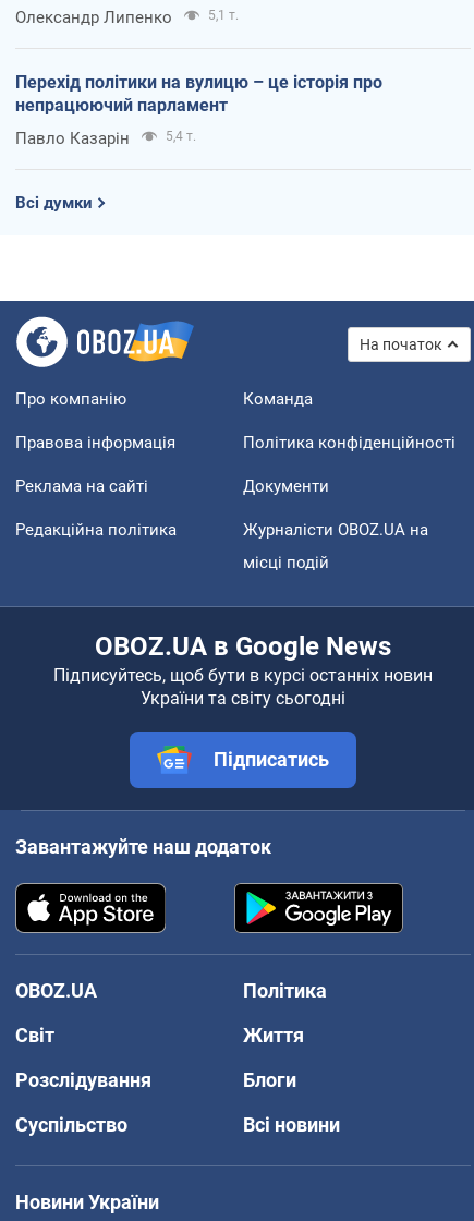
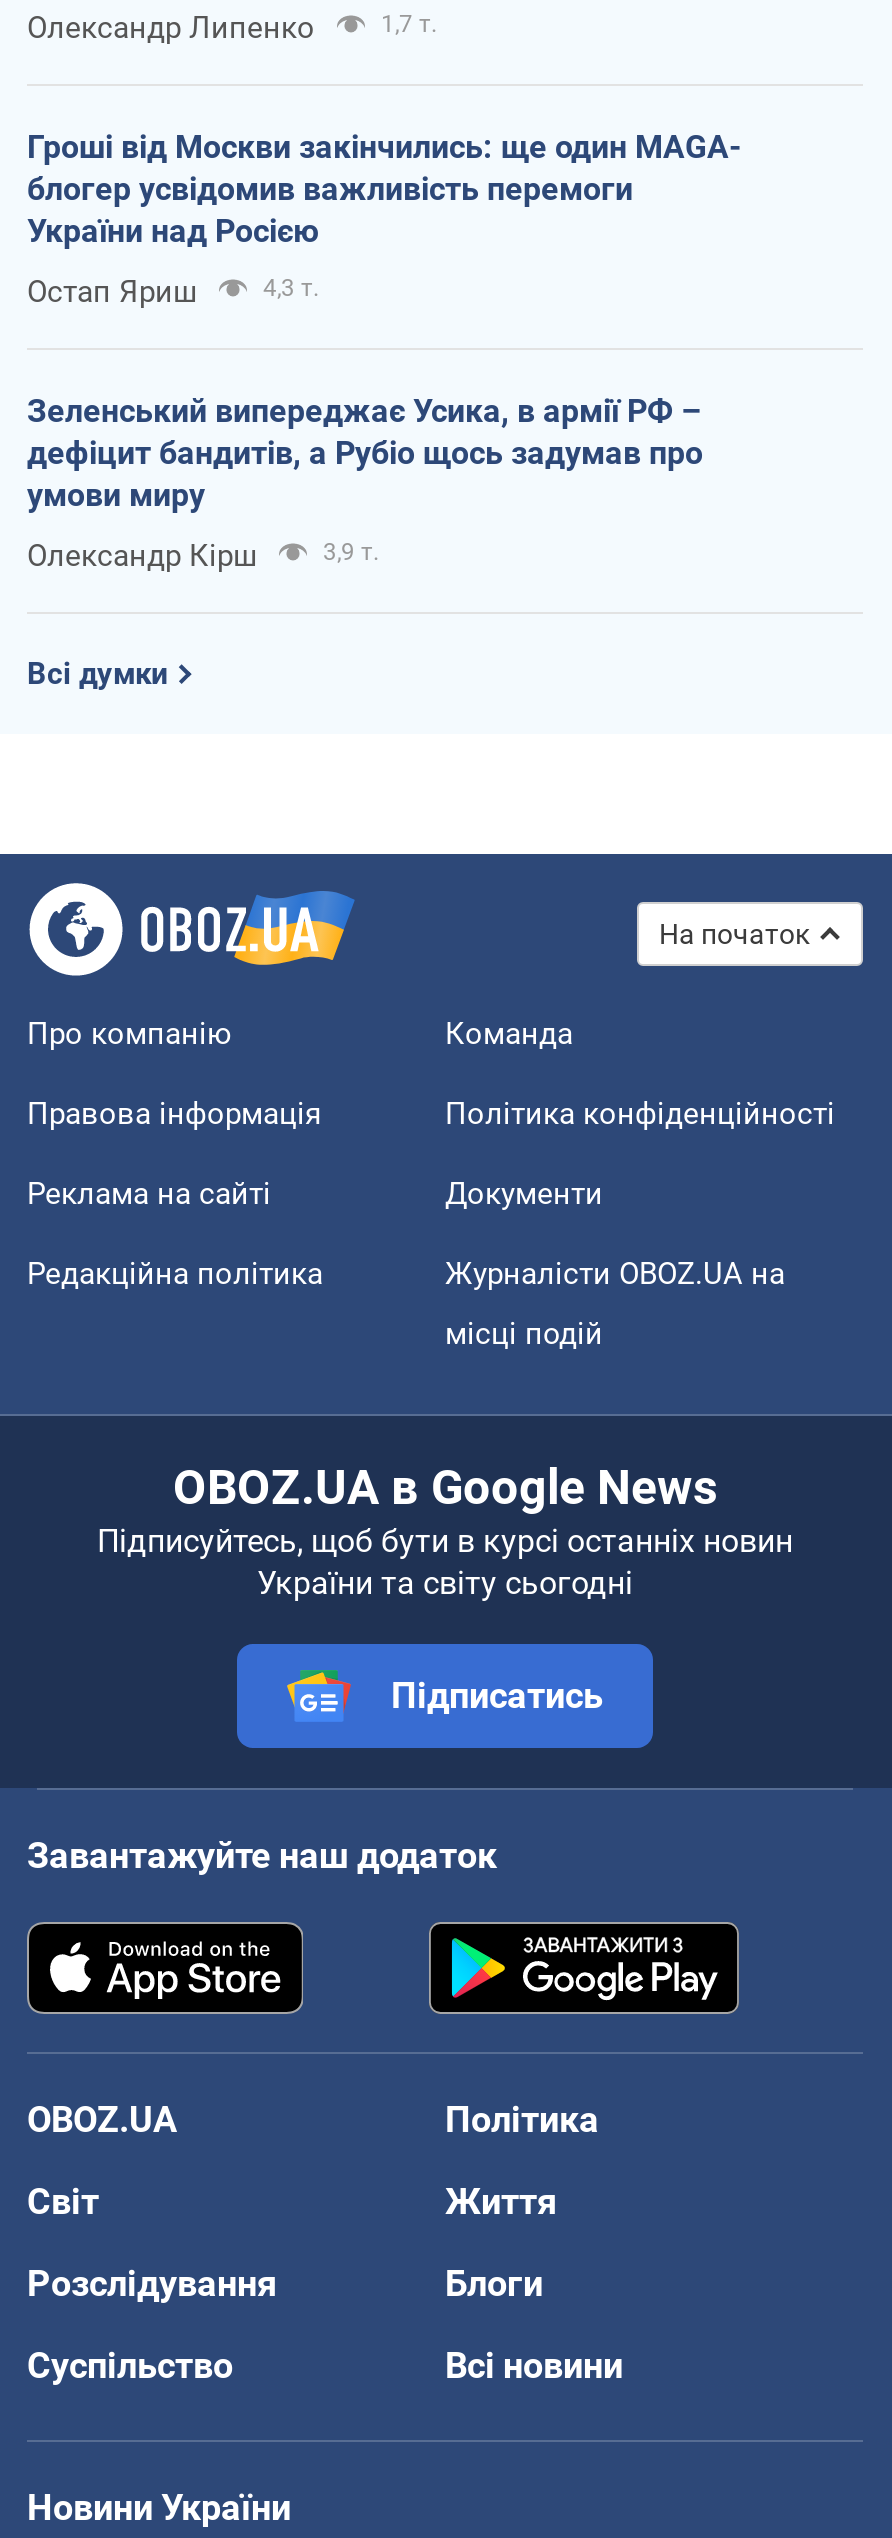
[15,7,382,148] 5,1 т. | Перехід політики на вулицю – це історія про | непрацюючий парламент | Павло Казарін | 5,4 т. -> [27,9,741,573] 1,7 т. | Гроші від Москви закінчились: ще один MAGA- | блогер усвідомив важливість перемоги | України над Росією | Остап Яриш | 4,3 т. | Зеленський випереджає Усика, в армії РФ – | дефіцит бандитів, а Рубіо щось задумав про | умови миру | Олександр Кірш | 3,9 т.

